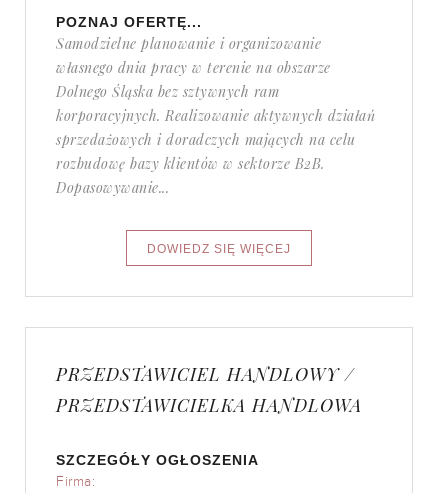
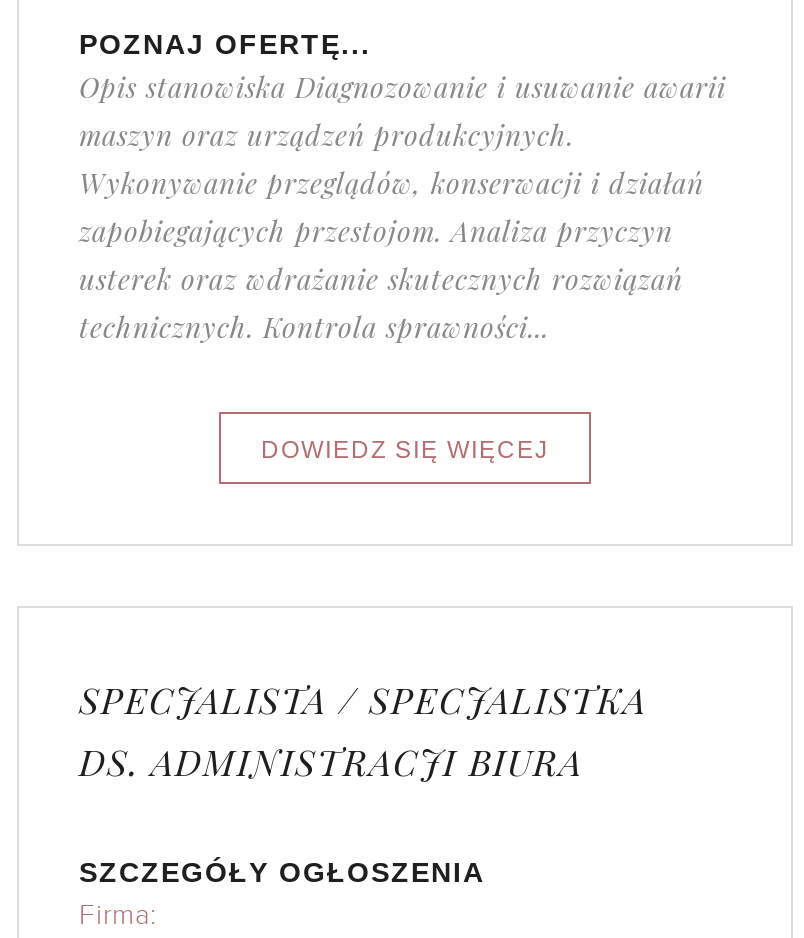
[56,34,375,197] Samodzielne planowanie i organizowanie | własnego dnia pracy w terenie na obszarze | Dolnego Śląska bez sztywnych ram | korporacyjnych. Realizowanie aktywnych działań | sprzedażowych i doradczych mających na celu | rozbudowę bazy klientów w sektorze B2B. | Dopasowywanie... -> [79,68,726,346] Opis stanowiska Diagnozowanie i usuwanie awarii | maszyn oraz urządzeń produkcyjnych. | Wykonywanie przeglądów, konserwacji i działań | zapobiegających przestojom. Analiza przyczyn | usterek oraz wdrażanie skutecznych rozwiązań | technicznych. Kontrola sprawności...
[56,362,362,417] PRZEDSTAWICIEL HANDLOWY / | PRZEDSTAWICIELKA HANDLOWA -> [79,676,647,786] SPECJALISTA / SPECJALISTKA | DS. ADMINISTRACJI BIURA

